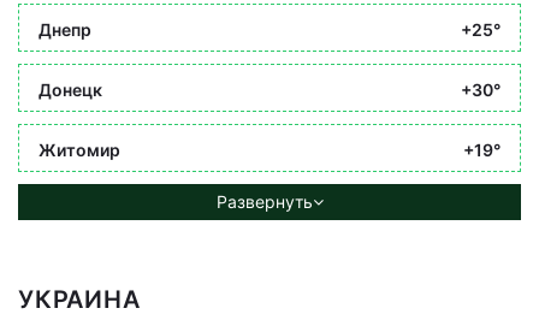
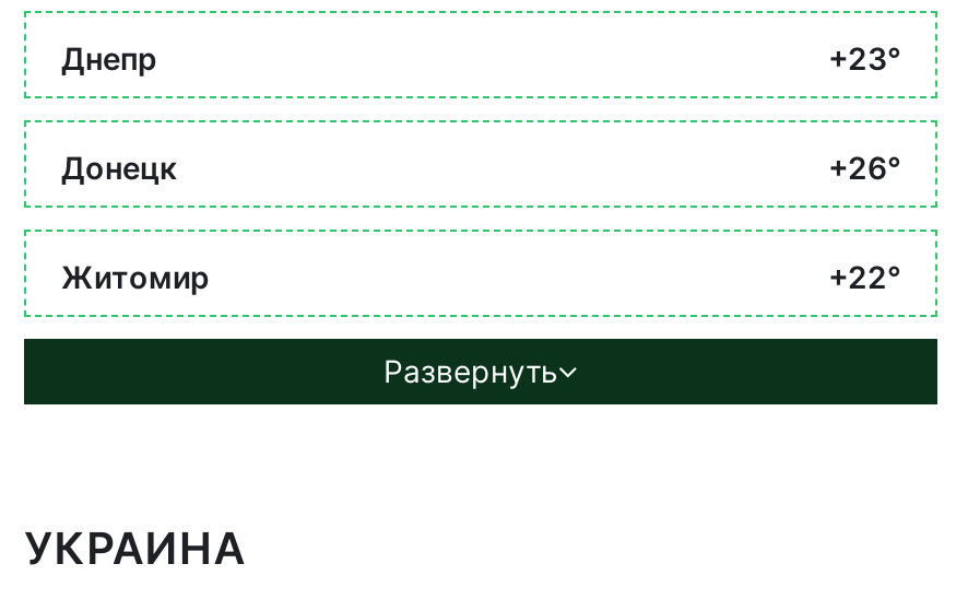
[461,19,501,39] +25° -> [828,38,900,75] +23°
[461,79,501,99] +30° -> [828,148,900,185] +26°
[463,139,501,159] +19° -> [828,257,900,294] +22°

